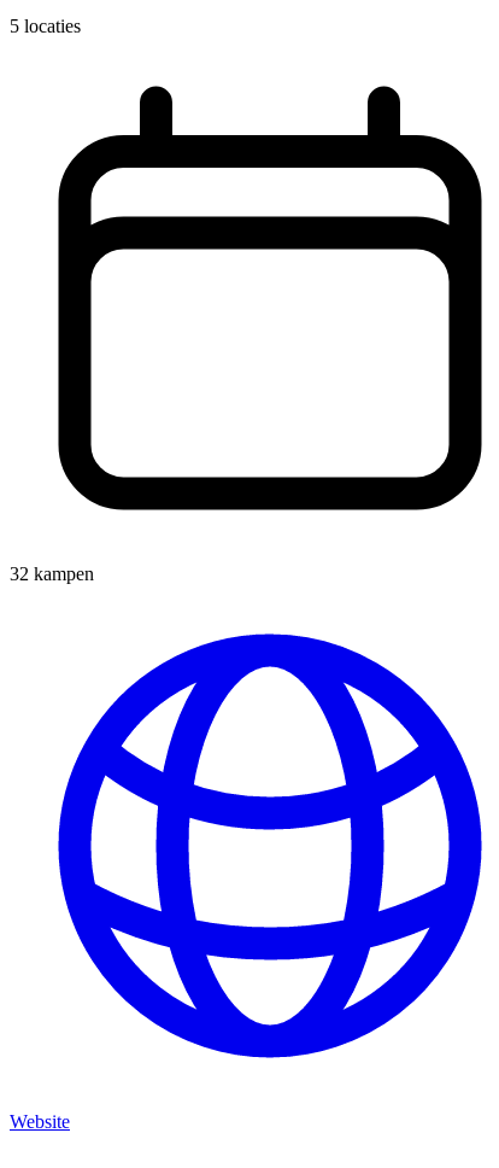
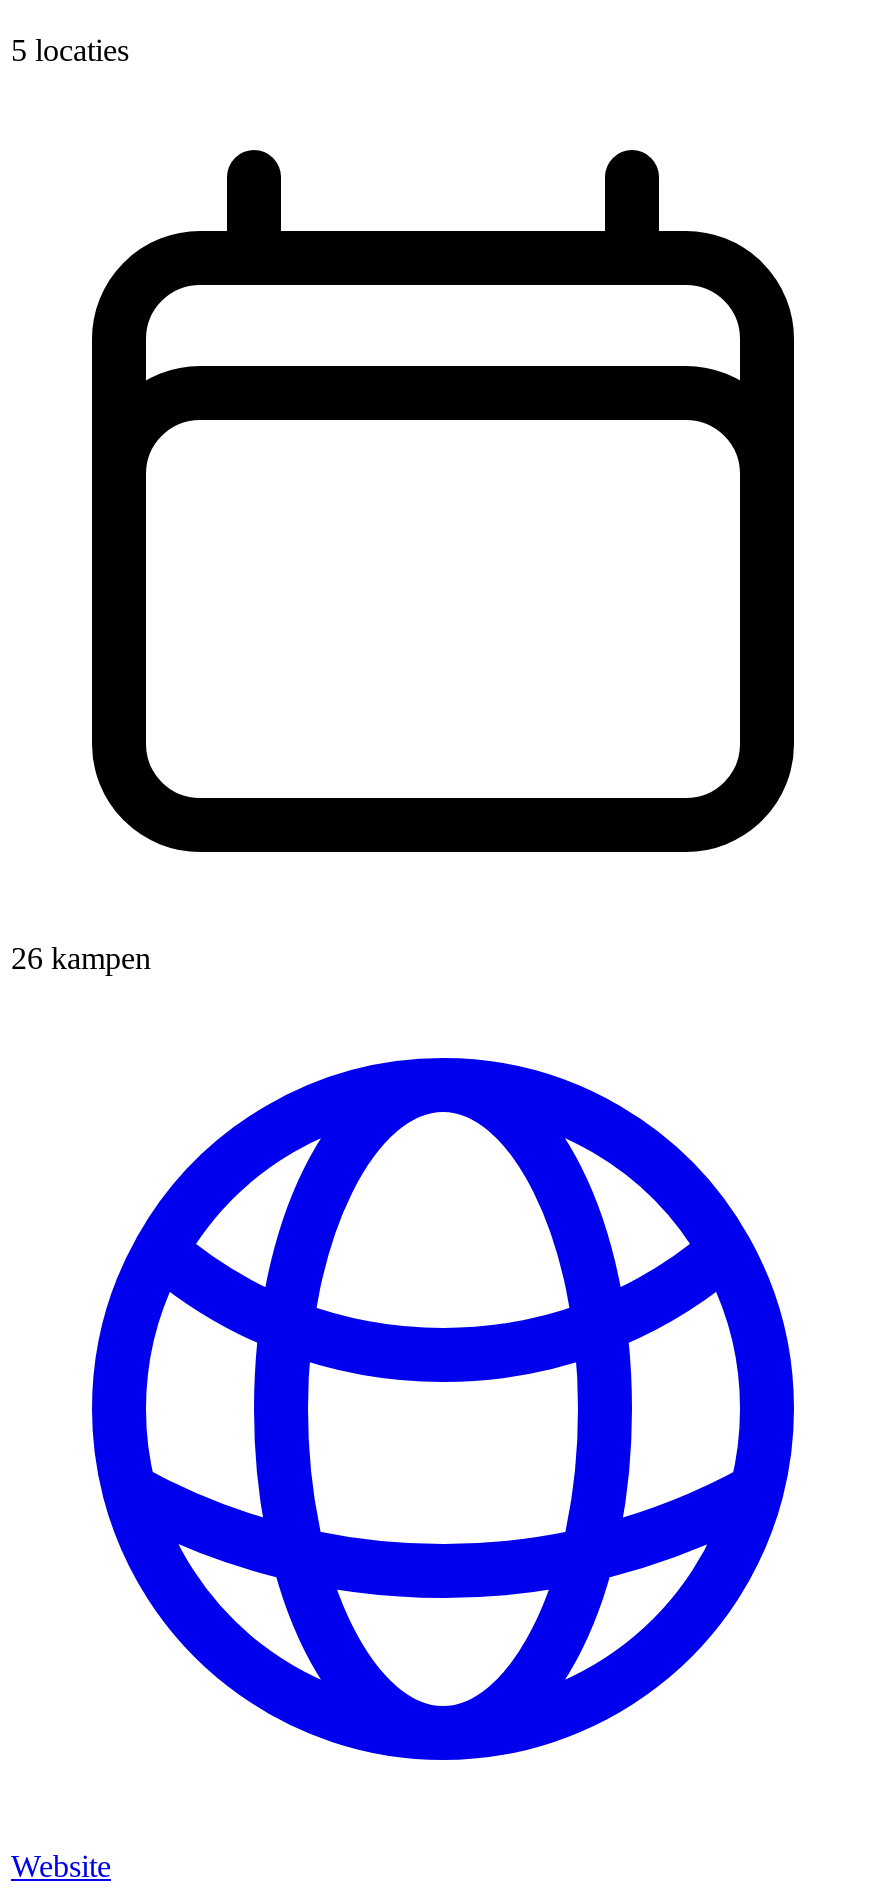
[10,563,94,584] 32 kampen -> [11,941,151,975] 26 kampen

